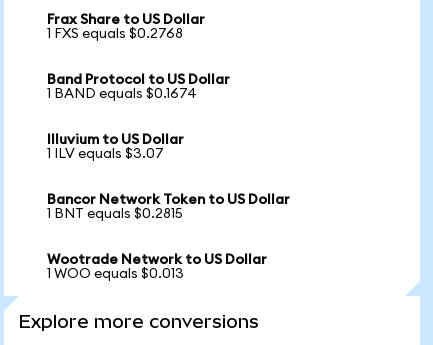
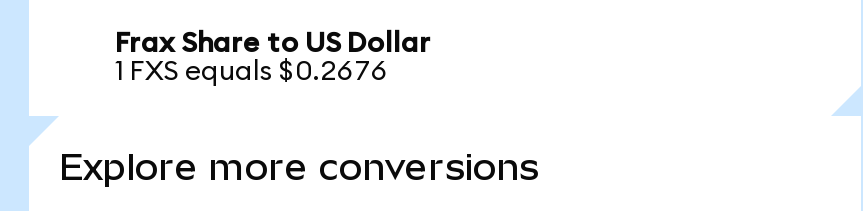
[47,27,290,281] 1 FXS equals $0.2768 | Band Protocol to US Dollar | 1 BAND equals $0.1674 | Illuvium to US Dollar | 1 ILV equals $3.07 | Bancor Network Token to US Dollar | 1 BNT equals $0.2815 | Wootrade Network to US Dollar | 1 WOO equals $0.013 -> [115,58,389,86] 1 FXS equals $0.2676

